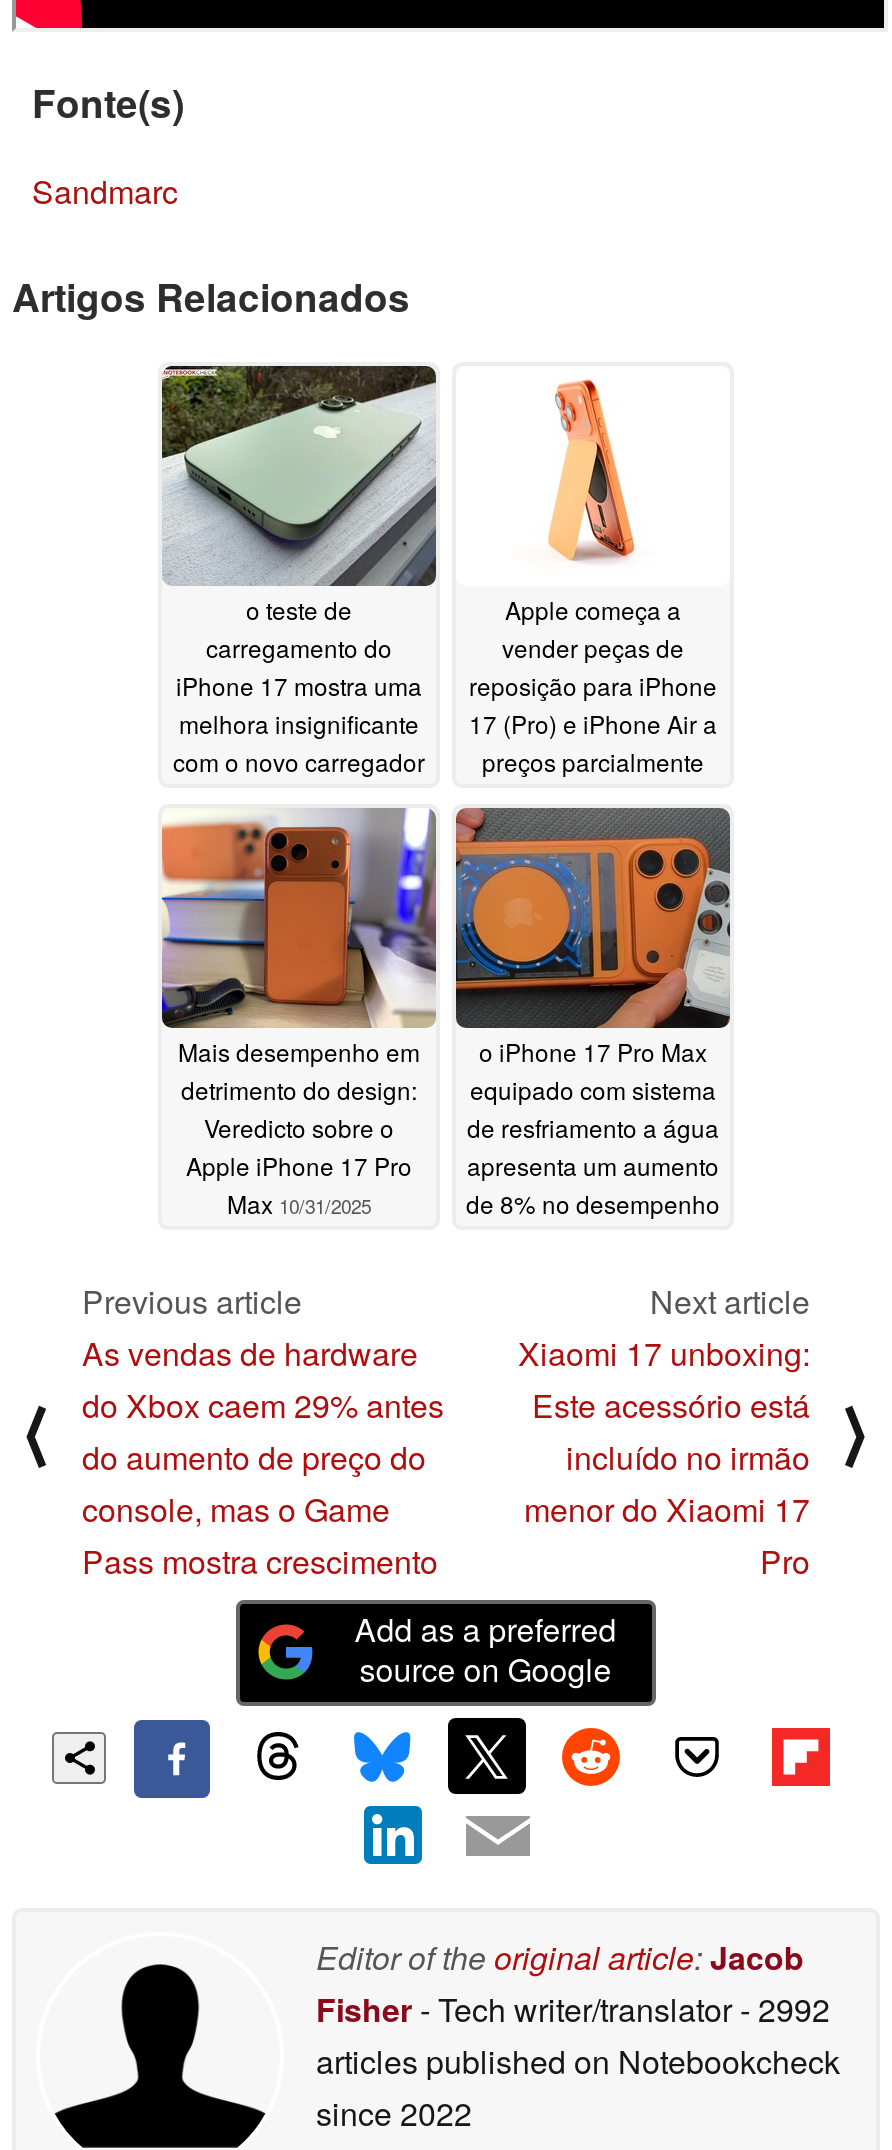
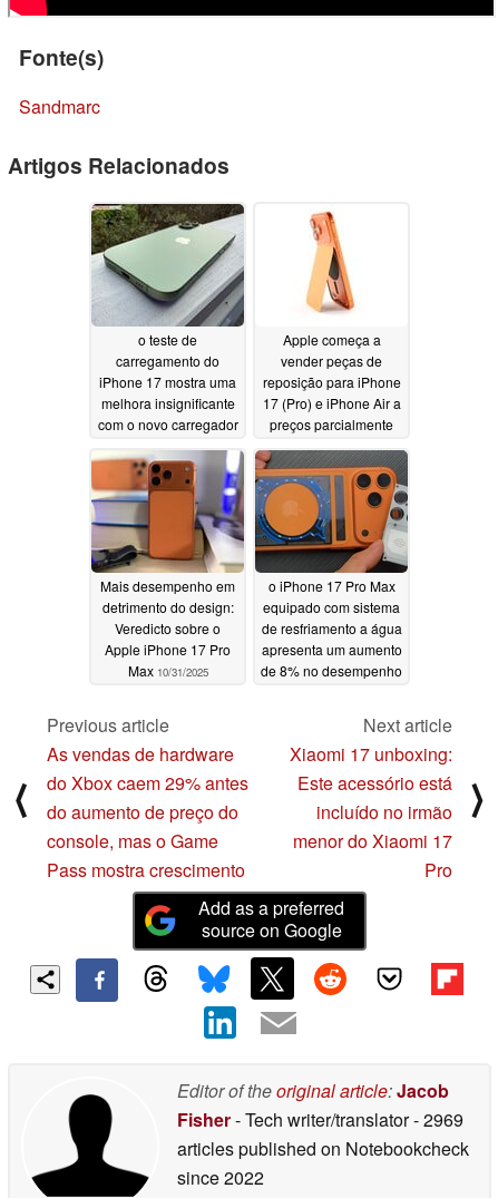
[316,1986,830,2032] Fisher - Tech writer/translator - 2992 -> [177,1107,463,1132] Fisher - Tech writer/translator - 2969

